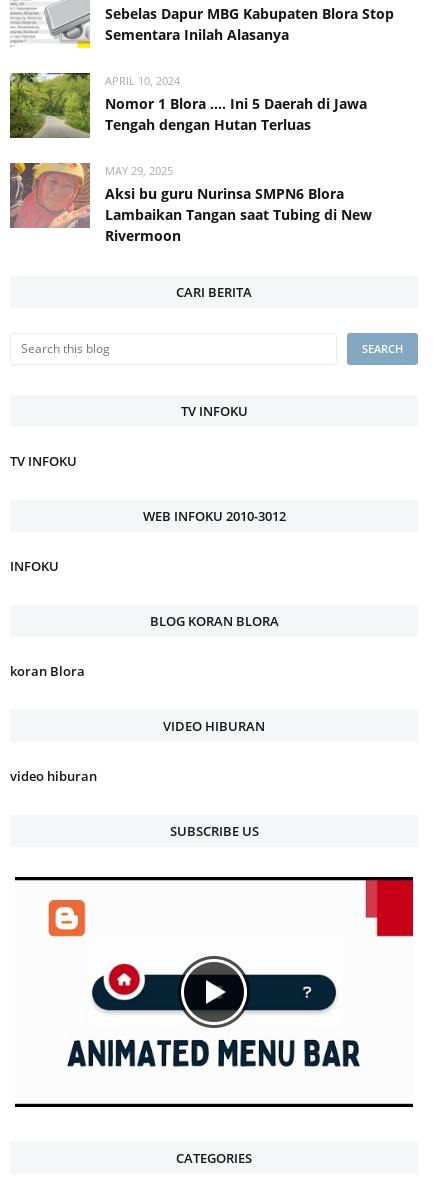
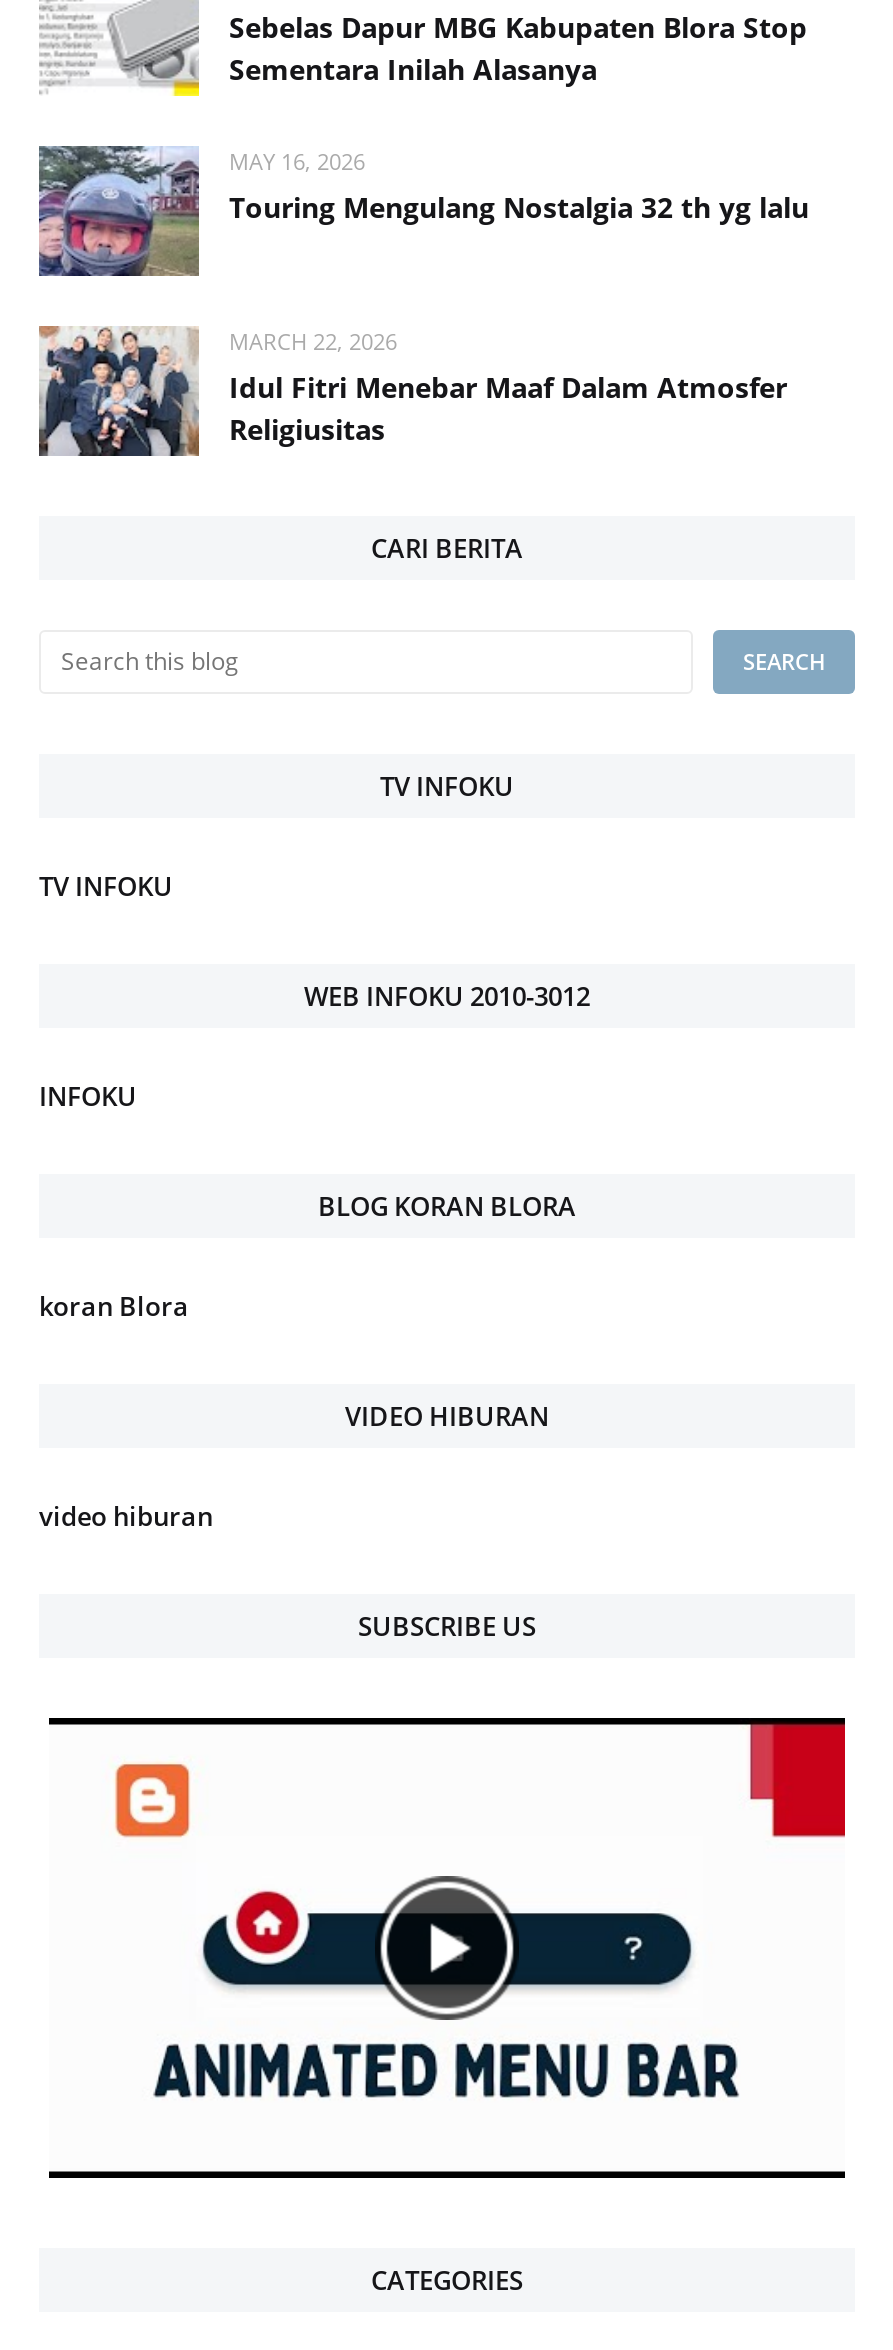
[10,72,367,139] [image] | APRIL 10, 2024 | Nomor 1 Blora .... Ini 5 Daerah di Jawa | Tengah dengan Hutan Terluas -> [37,146,809,278] [image] | MAY 16, 2026 | Touring Mengulang Nostalgia 32 th yg lalu
[9,162,372,245] [image] | MAY 29, 2025 | Aksi bu guru Nurinsa SMPN6 Blora | Lambaikan Tangan saat Tubing di New | Rivermoon -> [39,326,787,458] [image] | MARCH 22, 2026 | Idul Fitri Menebar Maaf Dalam Atmosfer | Religiusitas

